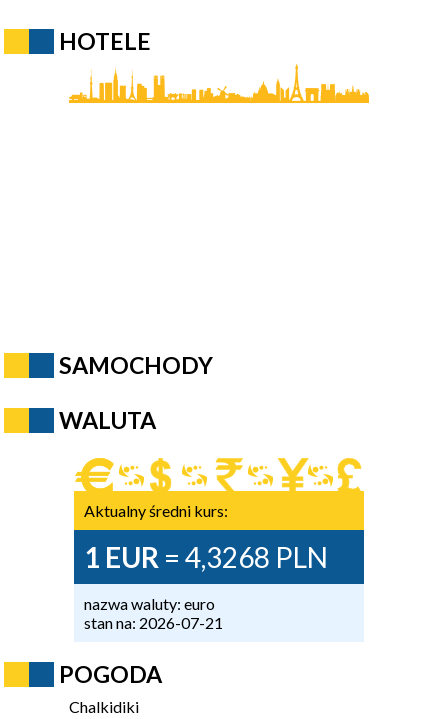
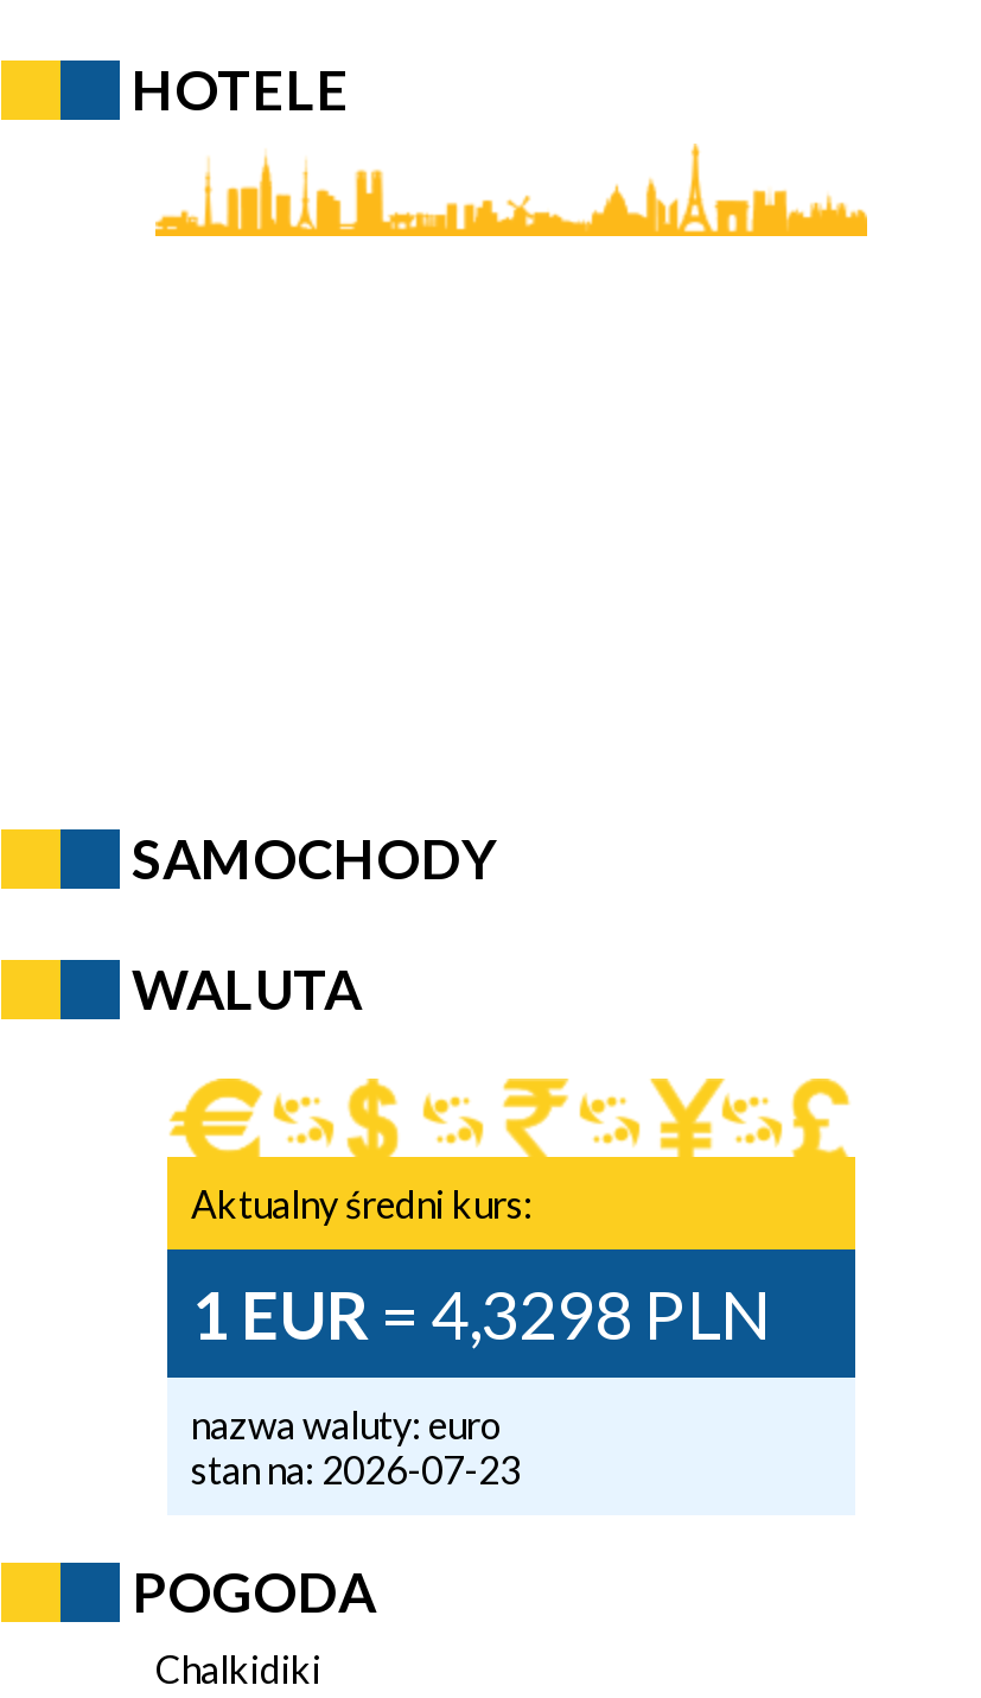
[84,540,328,574] 1 EUR = 4,3268 PLN -> [191,1273,770,1353] 1 EUR = 4,3298 PLN
[84,613,223,632] stan na: 2026-07-21 -> [191,1446,521,1491] stan na: 2026-07-23

